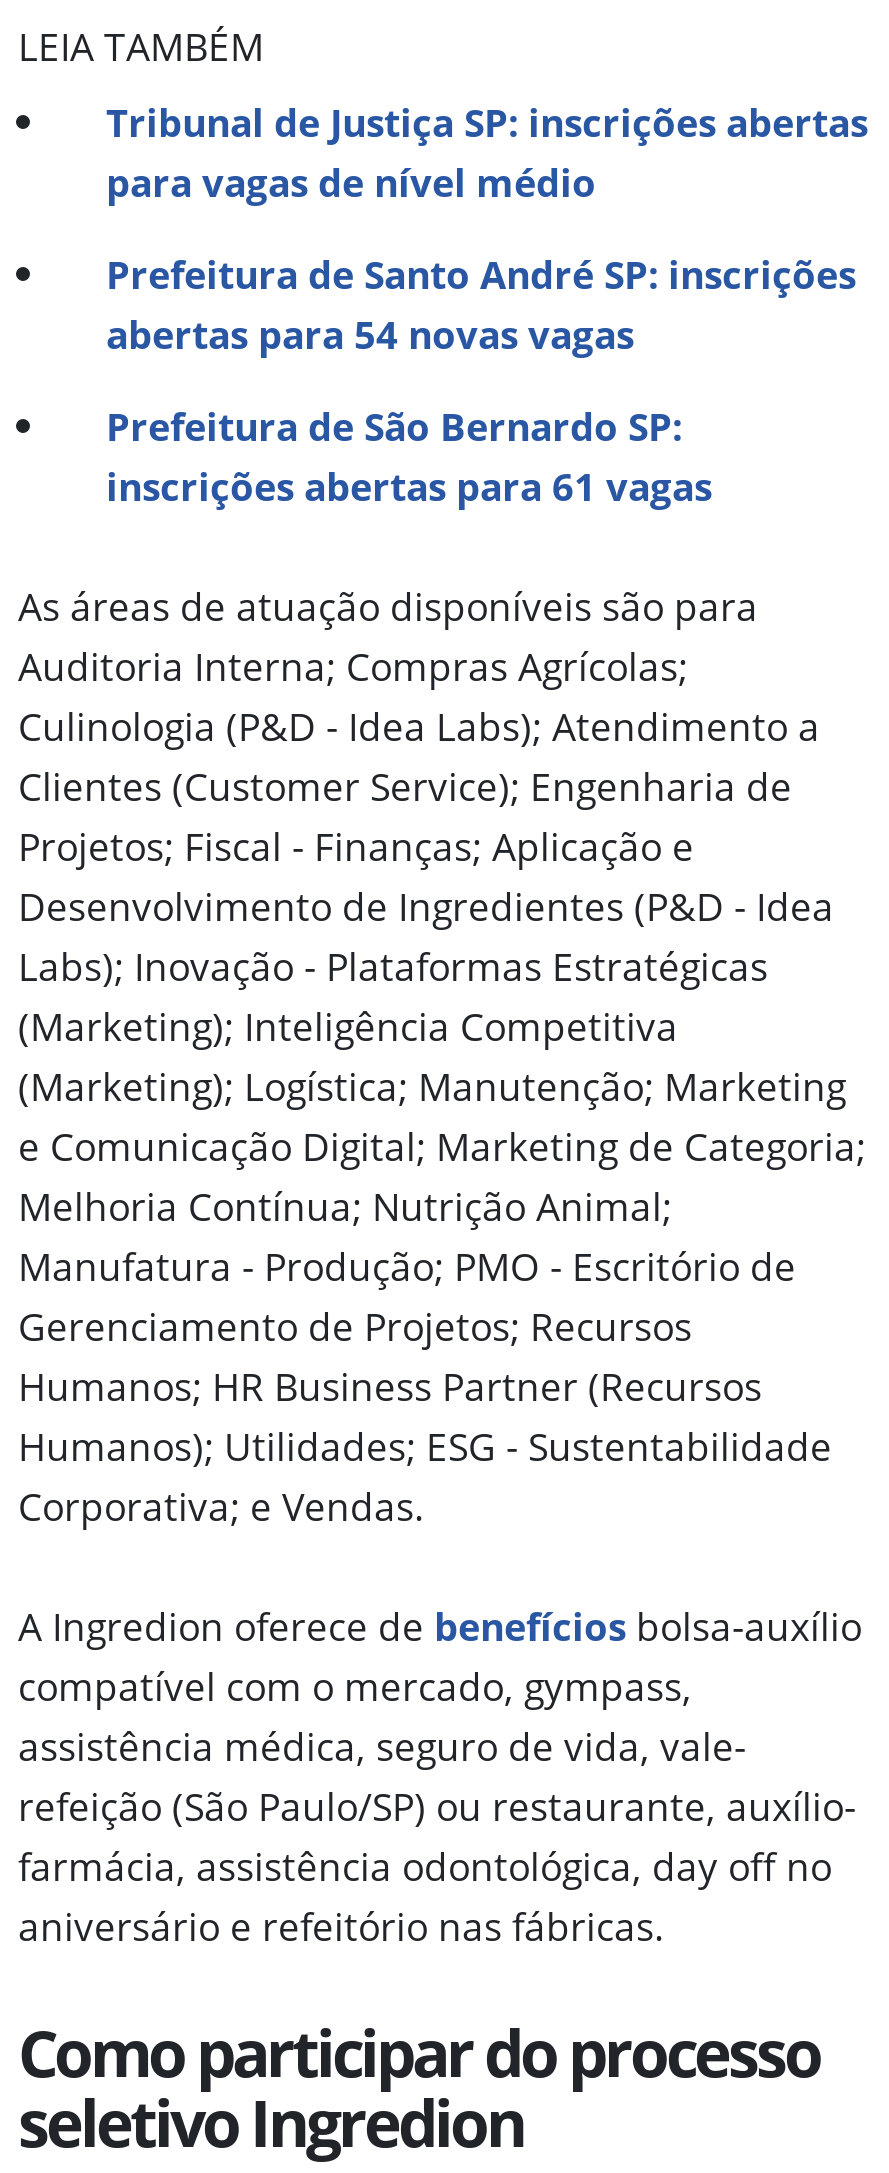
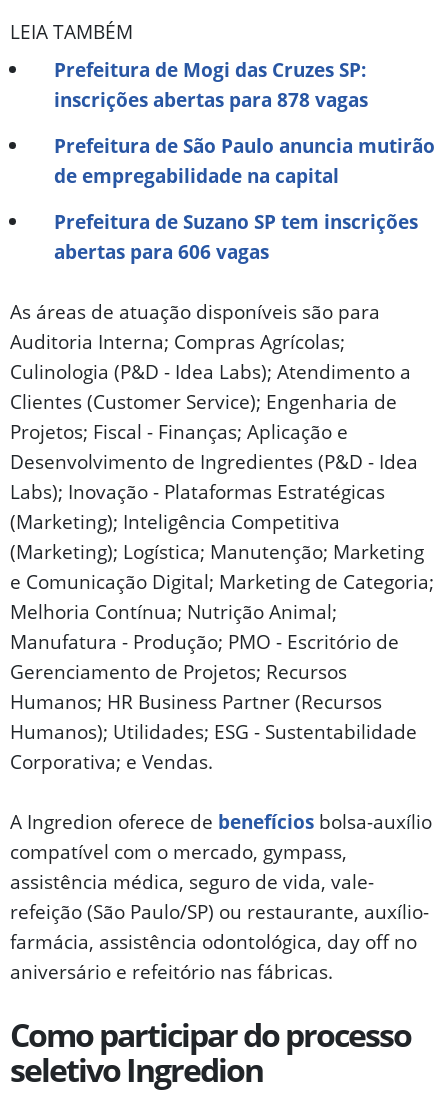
[106,95,868,209] Tribunal de Justiça SP: inscrições abertas | para vagas de nível médio -> [54,56,368,113] Prefeitura de Mogi das Cruzes SP: | inscrições abertas para 878 vagas
[106,247,856,361] Prefeitura de Santo André SP: inscrições | abertas para 54 novas vagas -> [54,132,435,189] Prefeitura de São Paulo anuncia mutirão | de empregabilidade na capital
[106,399,712,513] Prefeitura de São Bernardo SP: | inscrições abertas para 61 vagas -> [54,208,418,265] Prefeitura de Suzano SP tem inscrições | abertas para 606 vagas

